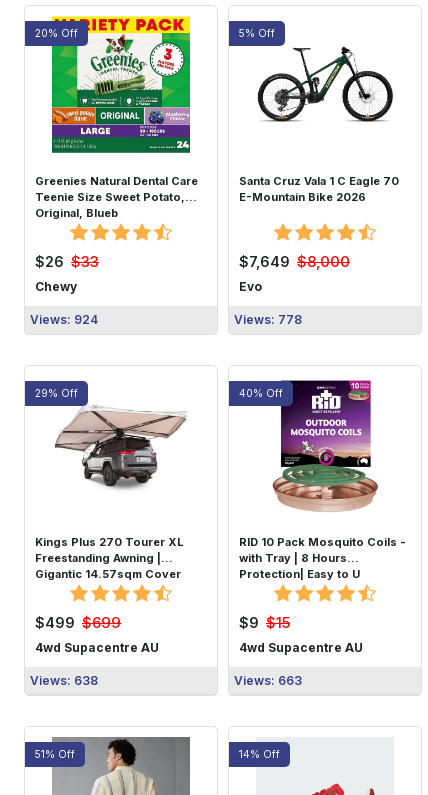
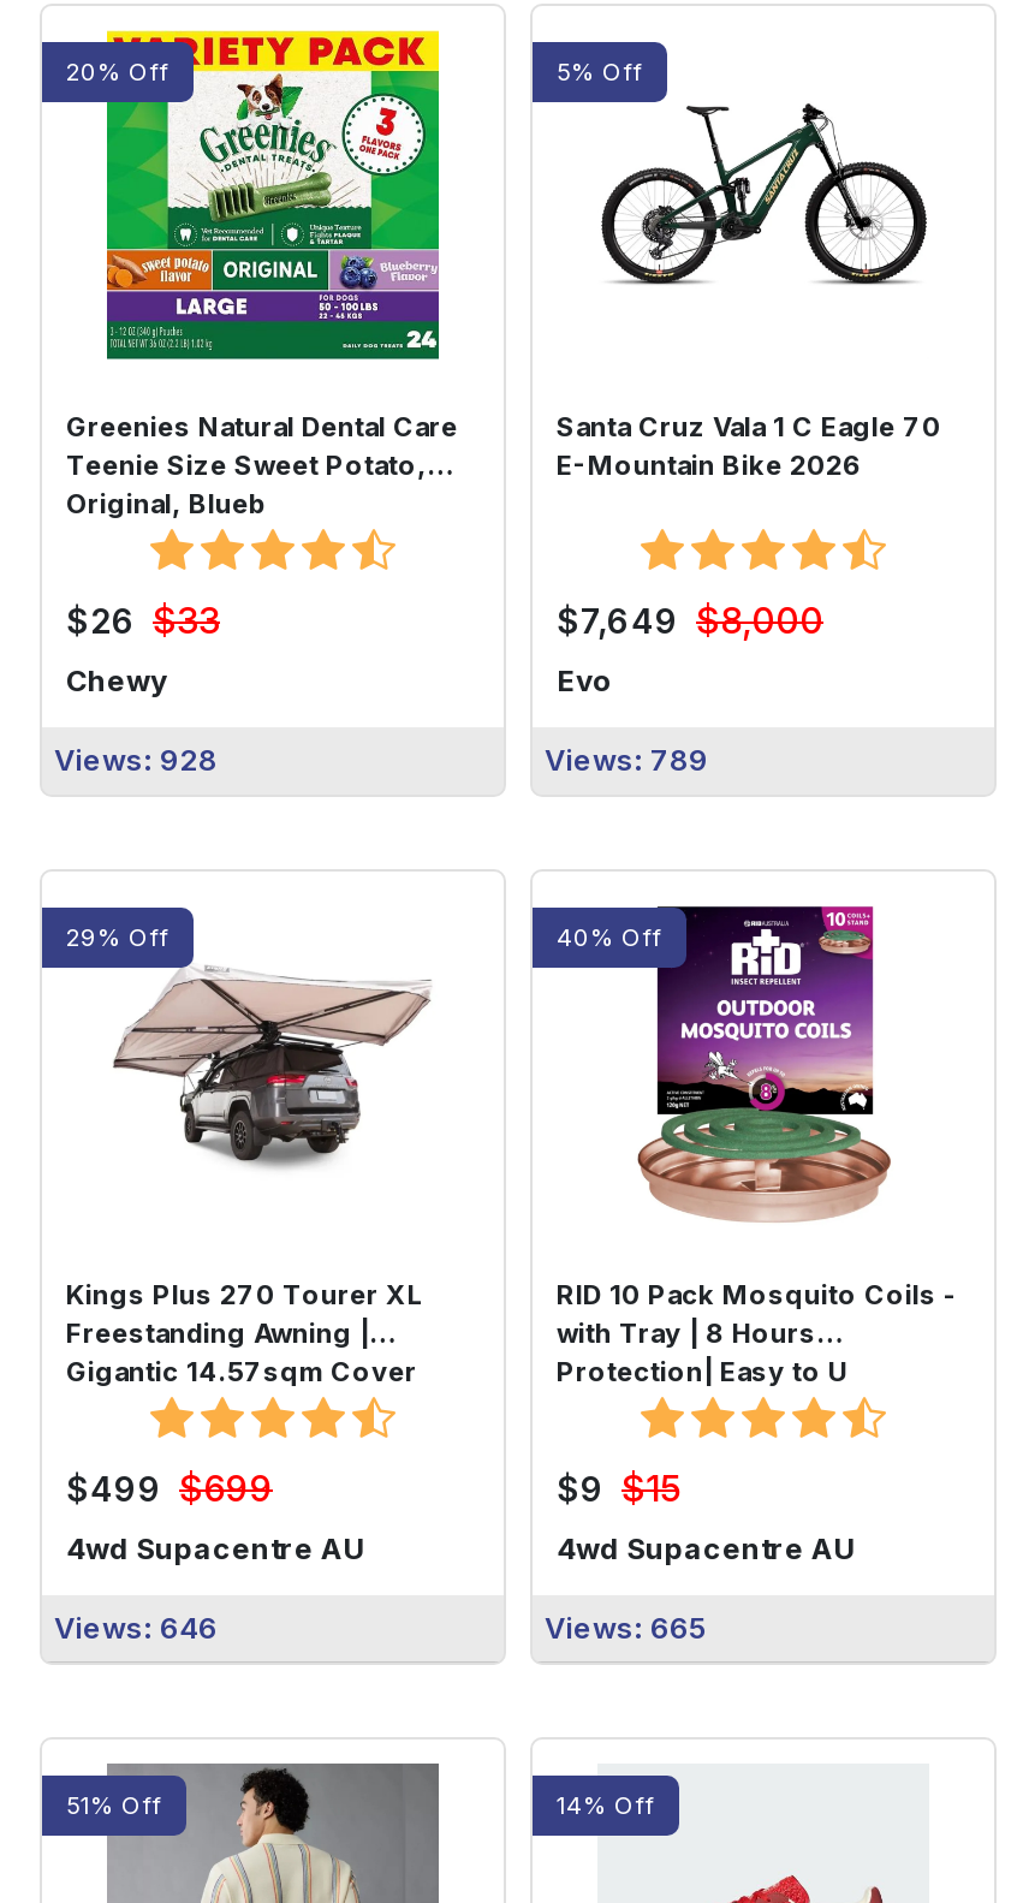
[30,312,98,327] Views: 924 -> [54,742,218,778] Views: 928
[234,312,302,327] Views: 778 -> [545,742,708,778] Views: 789
[30,673,98,688] Views: 638 -> [54,1609,218,1645] Views: 646
[234,673,302,688] Views: 663 -> [545,1609,706,1645] Views: 665

